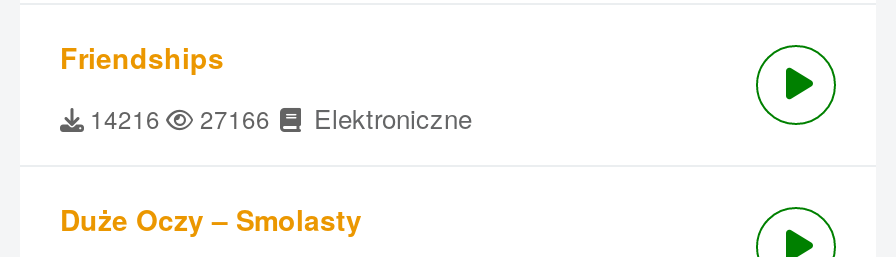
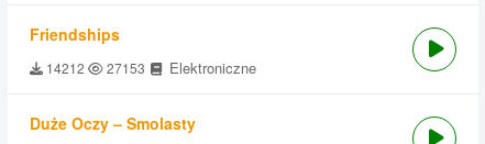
[84,101,166,135] 14216 -> [43,58,88,77] 14212
[194,101,276,135] 27166 -> [103,58,148,77] 27153

